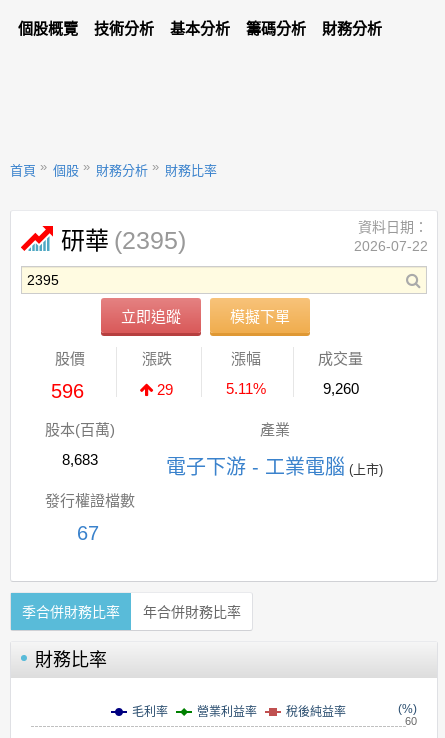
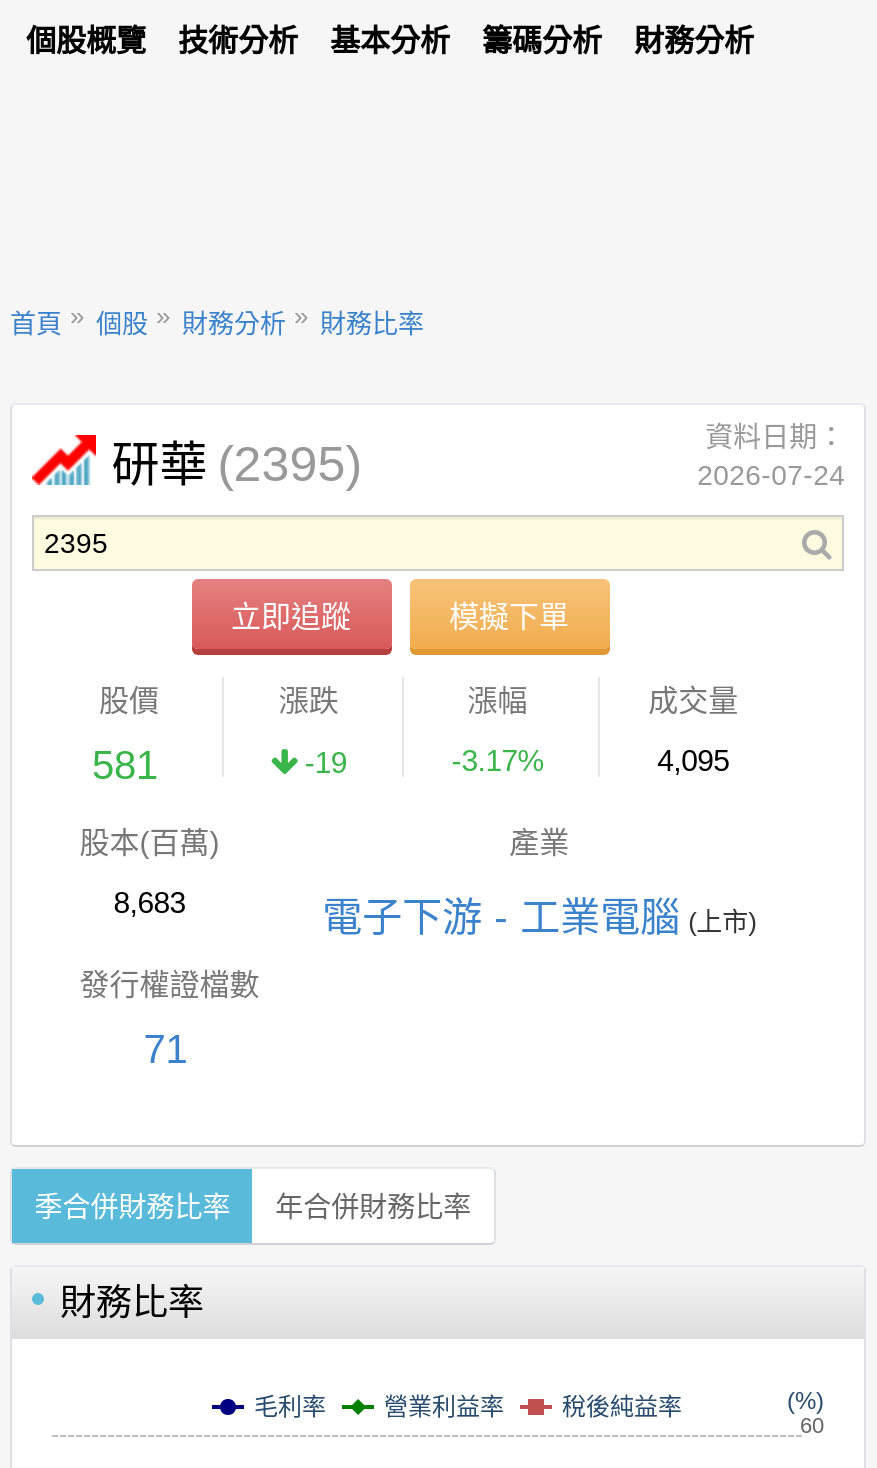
[354,238,428,254] 2026-07-22 -> [697,459,845,491] 2026-07-24
[51,379,84,401] 596 -> [92,742,158,786] 581
[157,380,173,397] 29 -> [305,744,347,778] -19
[226,379,266,396] 5.11% -> [452,742,544,776] -3.17%
[323,379,359,396] 9,260 -> [657,742,729,776] 4,095
[77,521,99,543] 67 -> [143,1026,187,1070] 71

